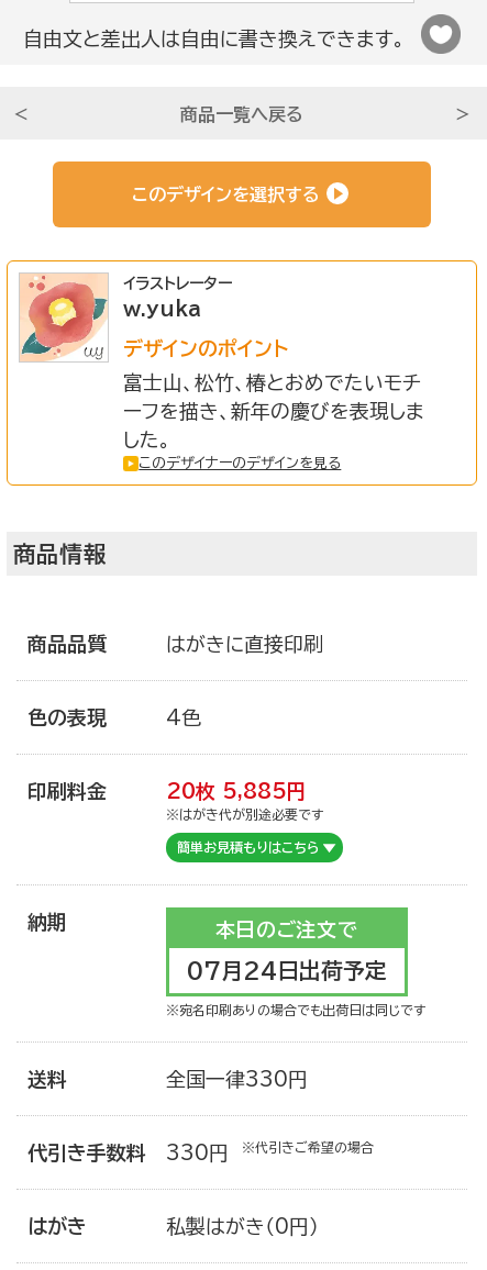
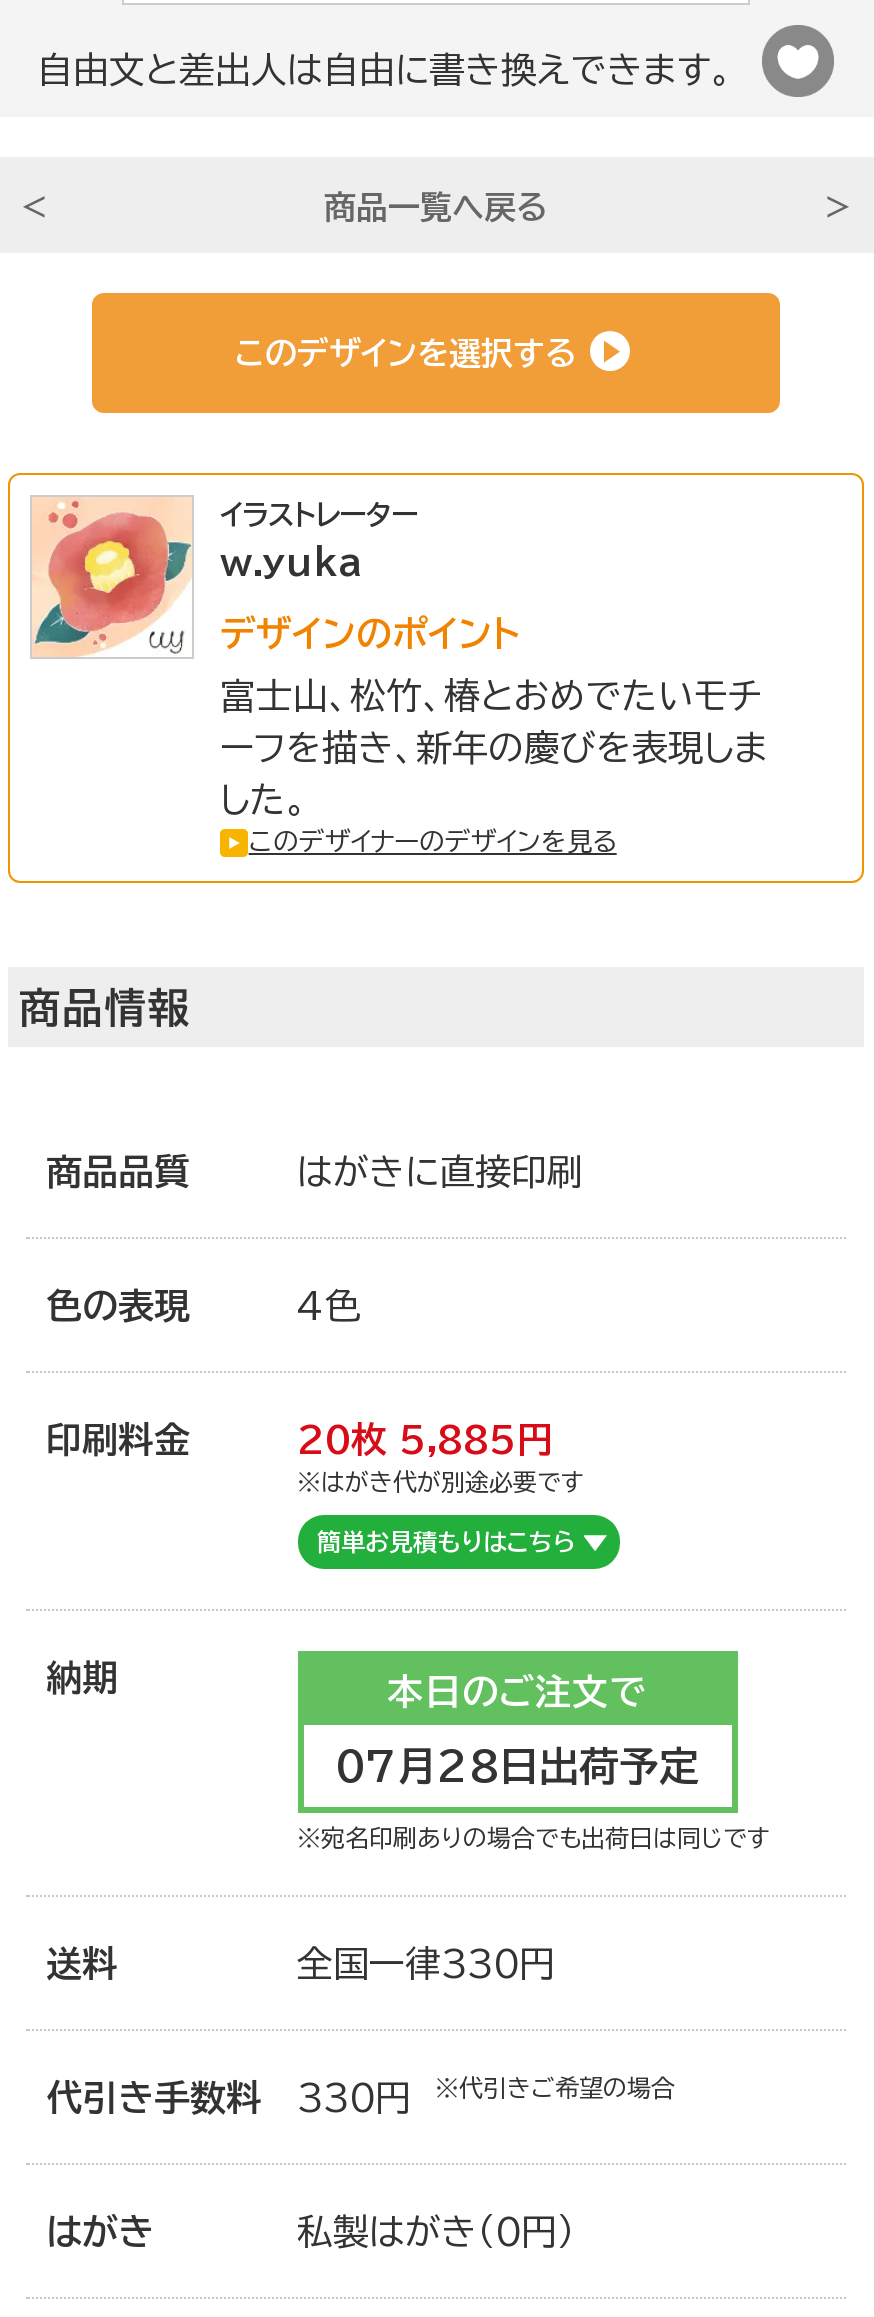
[186,959,386,981] 07月24日出荷予定 -> [335,1745,699,1785] 07月28日出荷予定

